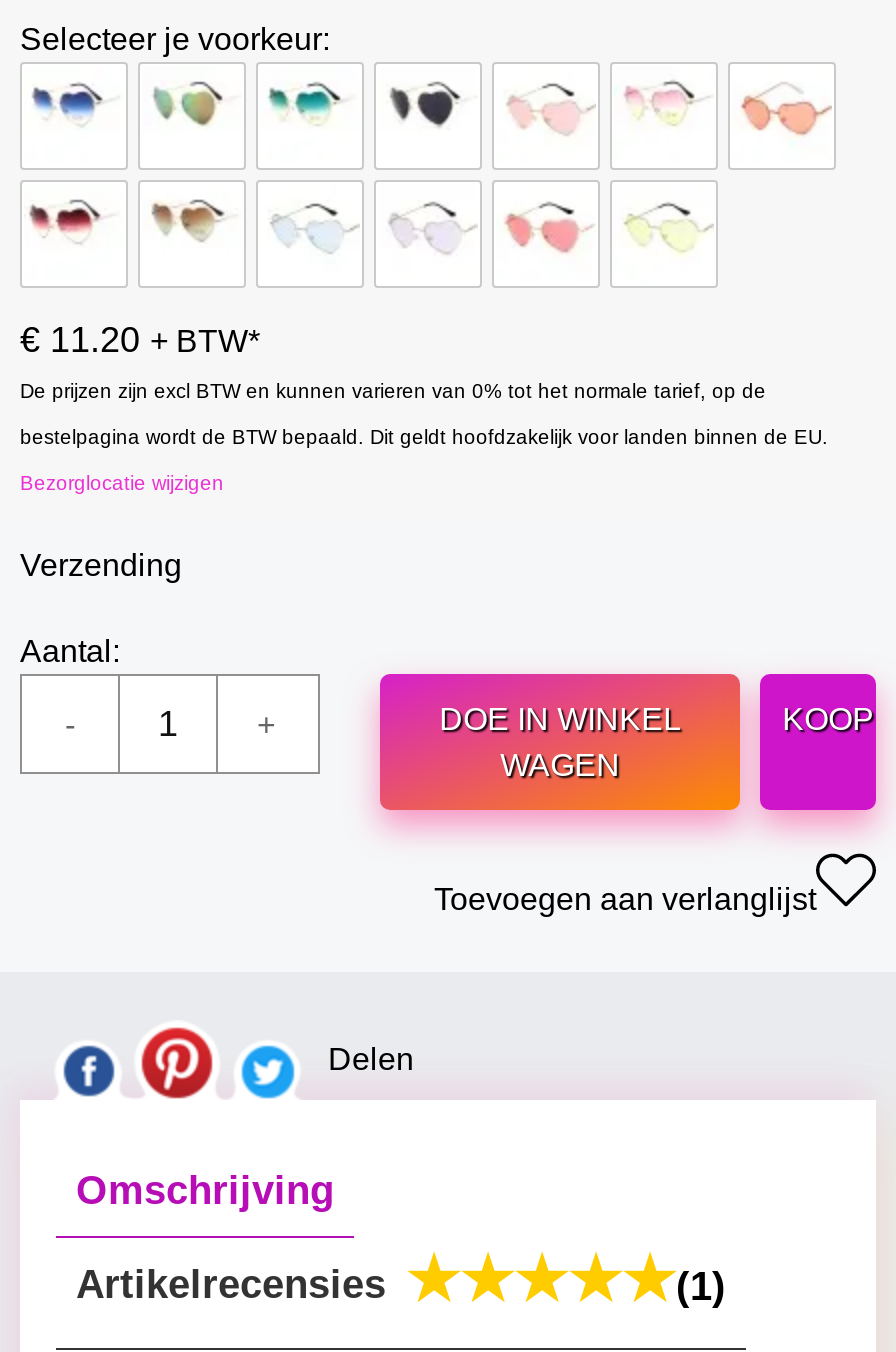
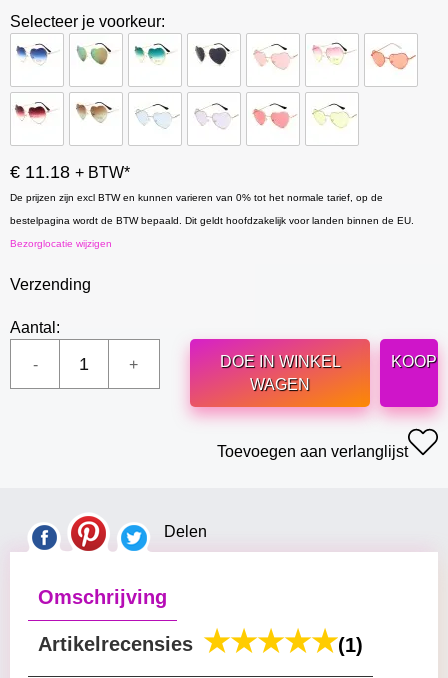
[20,320,260,360] € 11.20 + BTW* -> [10,162,130,182] € 11.18 + BTW*

